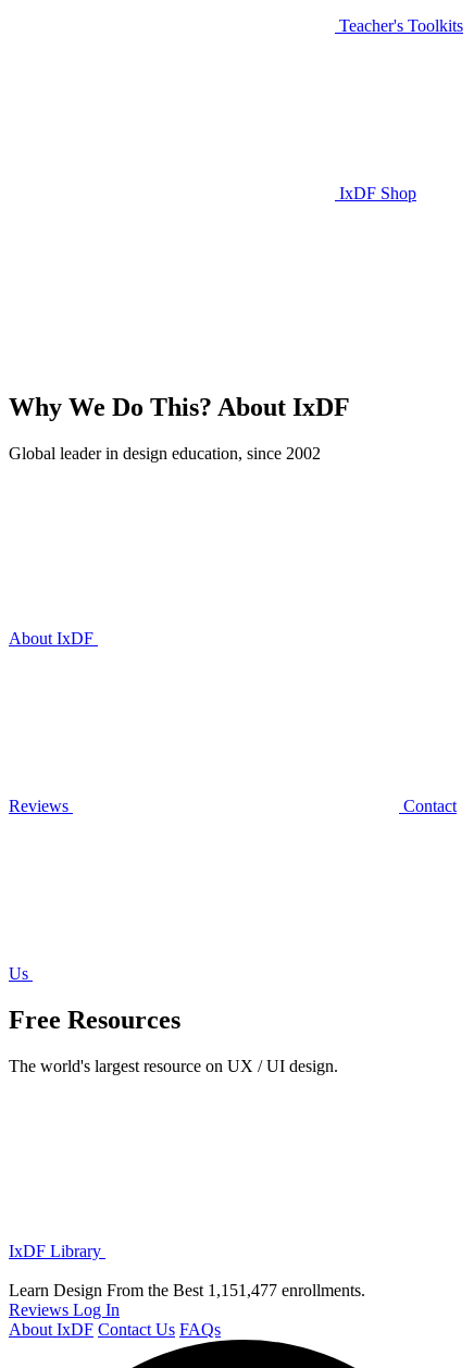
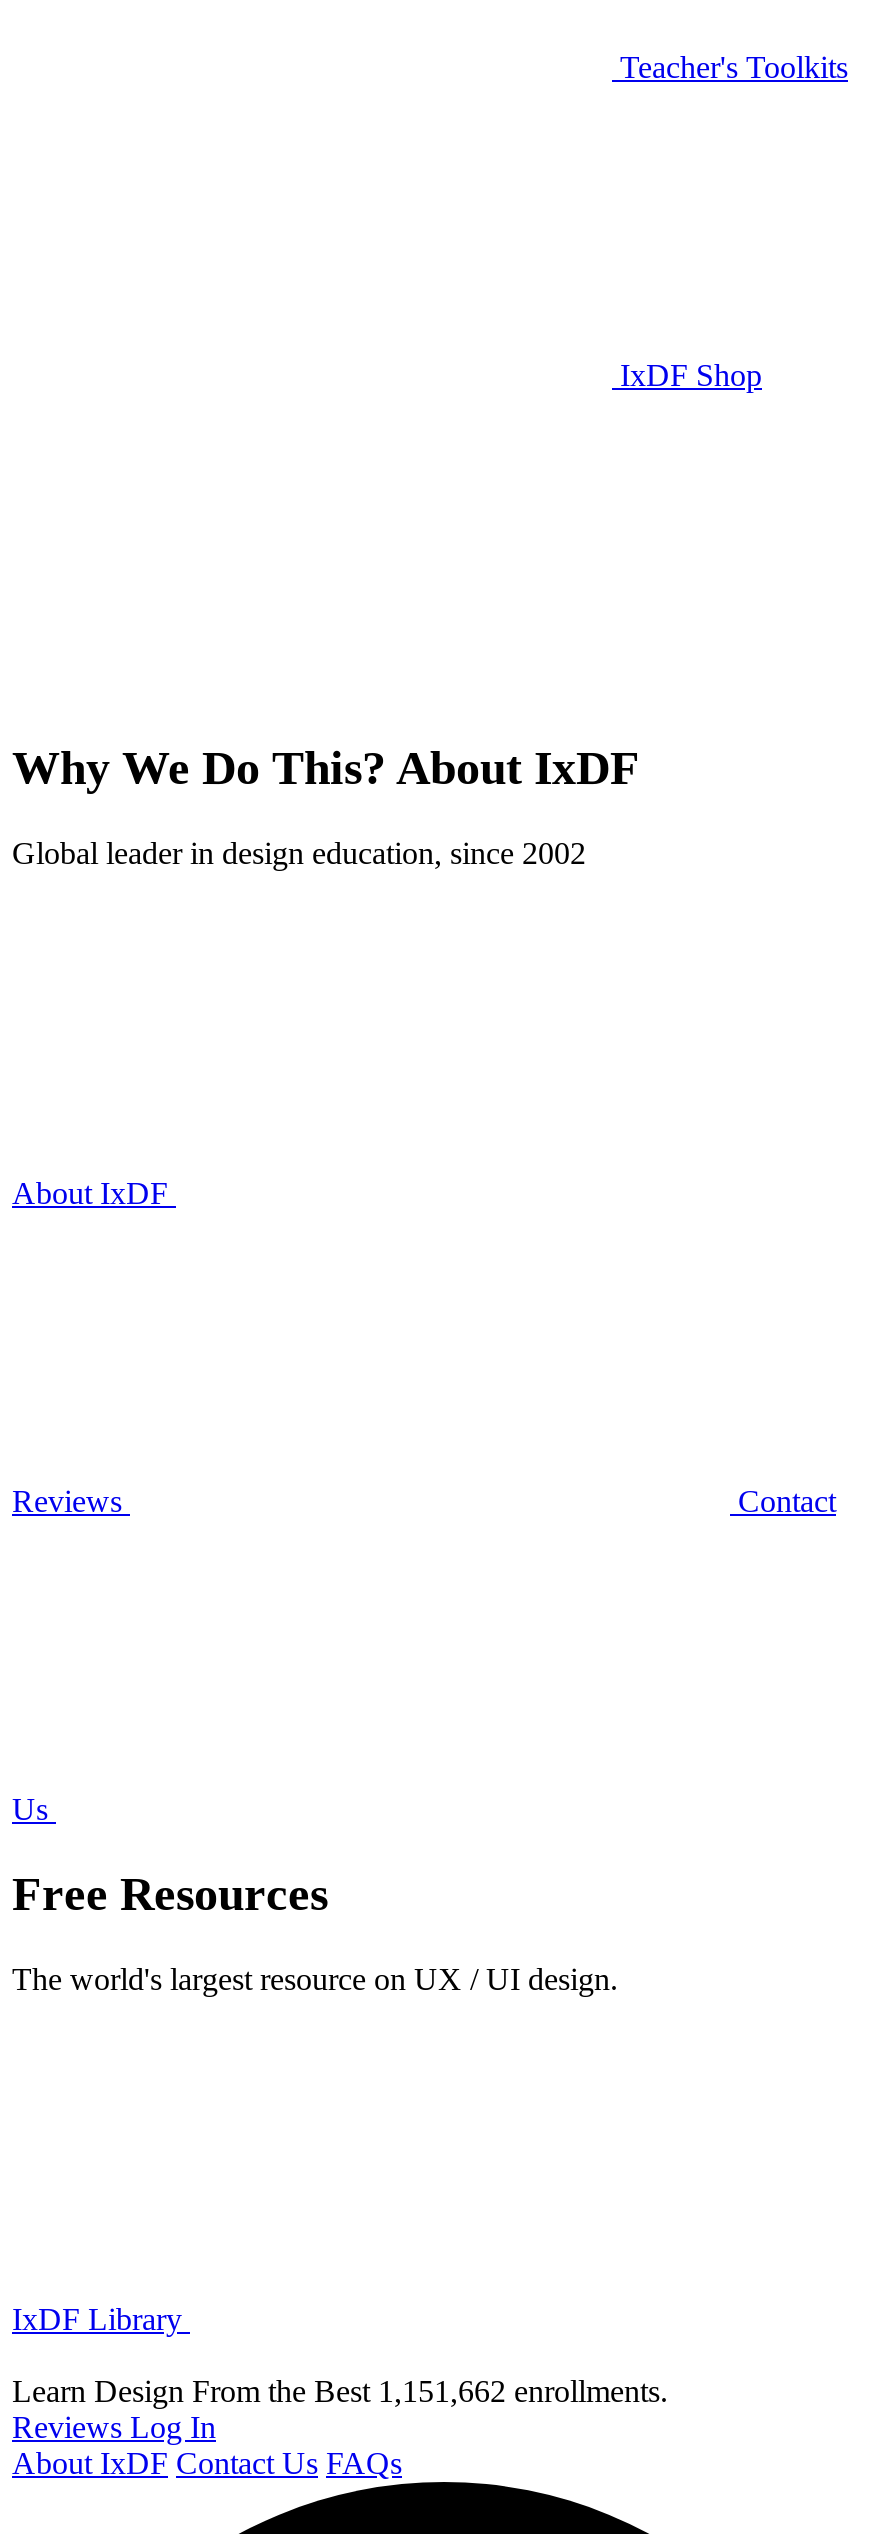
[9,1281,365,1299] Learn Design From the Best 1,151,477 enrollments. -> [12,2373,668,2407] Learn Design From the Best 1,151,662 enrollments.

